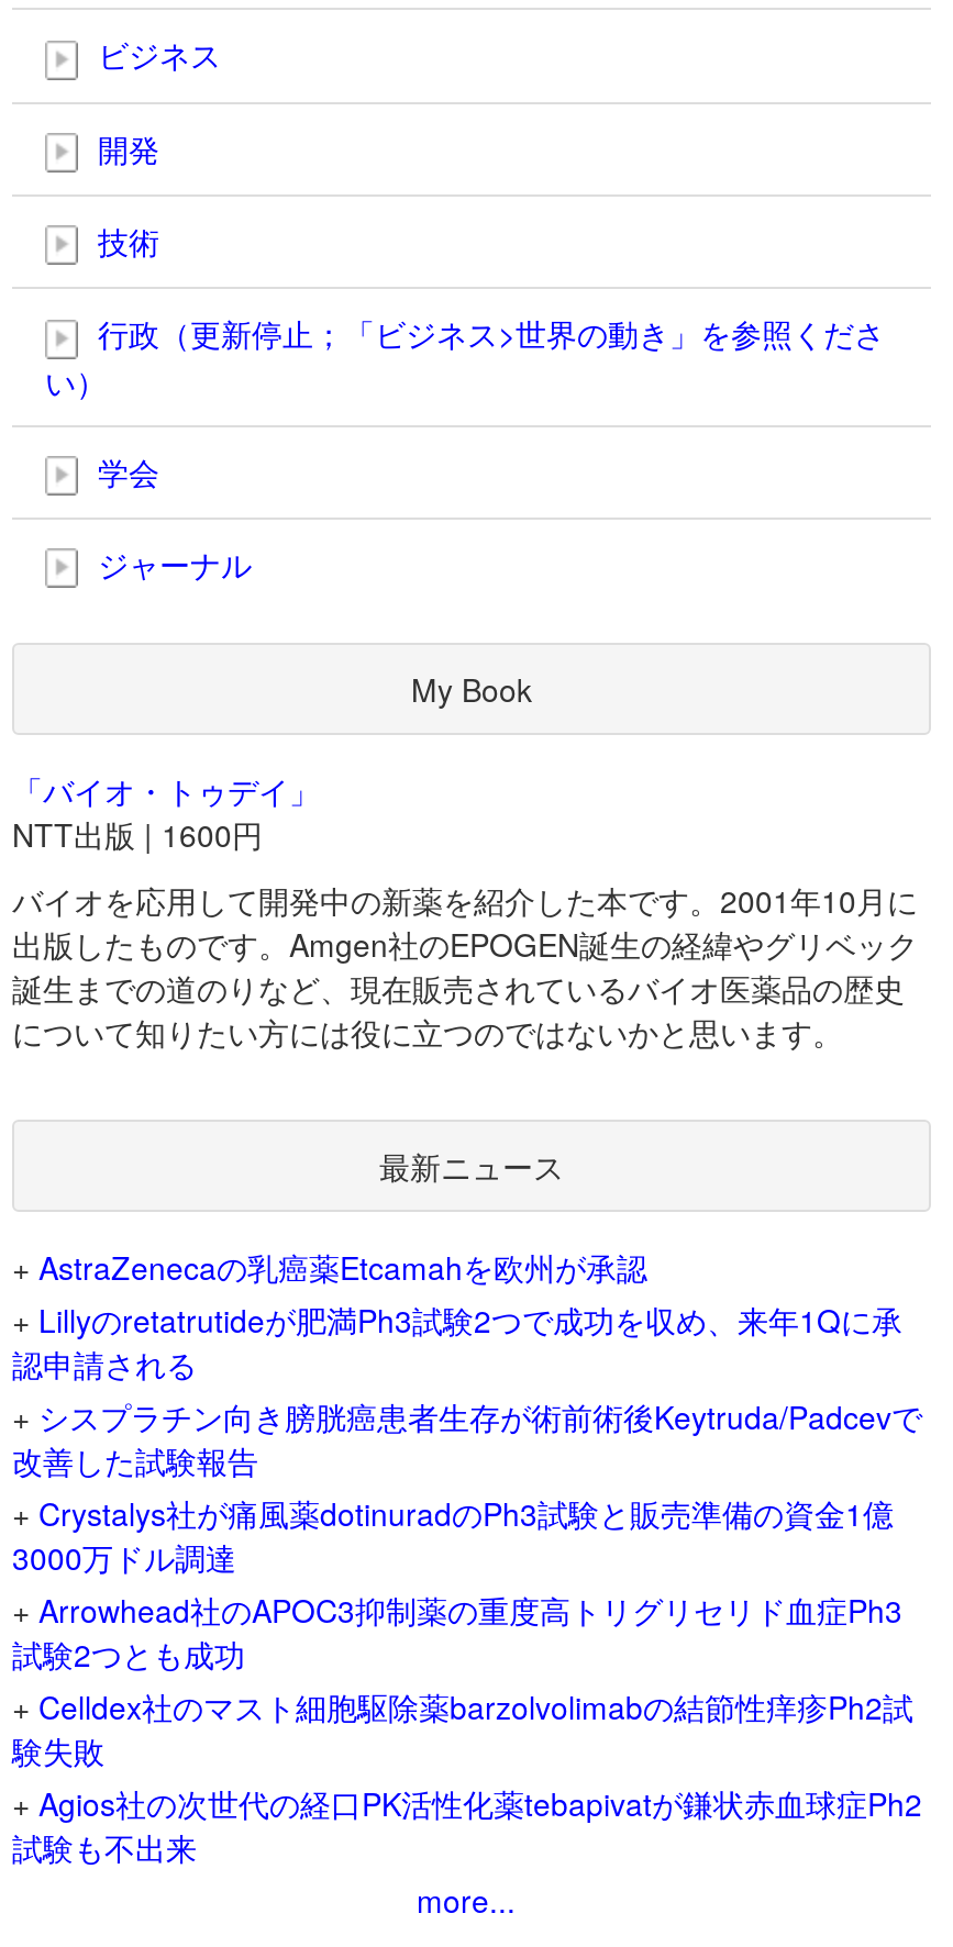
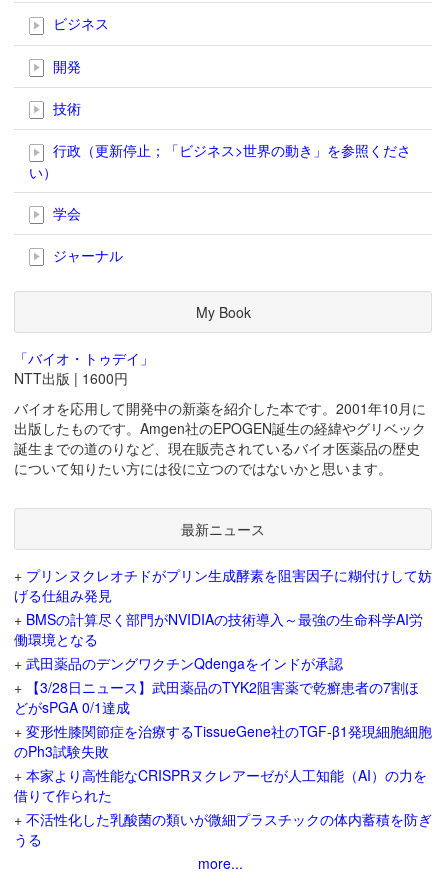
[12,1246,922,1870] + AstraZenecaの乳癌薬Etcamahを欧州が承認 | + Lillyのretatrutideが肥満Ph3試験2つで成功を収め、来年1Qに承 | 認申請される | +シスプラチン向き膀胱癌患者生存が術前術後Keytruda/Padcevで | 改善した試験報告 | + Crystalys社が痛風薬dotinuradのPh3試験と販売準備の資金1億 | 3000万ドル調達 | + Arrowhead社のAPOC3抑制薬の重度高トリグリセリド血症Ph3 | 試験2つとも成功 | + Celldex社のマスト細胞駆除薬barzolvolimabの結節性痒疹Ph2試 | 験失敗 | + Agios社の次世代の経口PK活性化薬tebapivatが鎌状赤血球症Ph2 | 試験も不出来 -> [14,565,432,849] +プリンヌクレオチドがプリン生成酵素を阻害因子に糊付けして妨 | げる仕組み発見 | + BMSの計算尽く部門がNVIDIAの技術導入～最強の生命科学AI労 | 働環境となる | +武田薬品のデングワクチンQdengaをインドが承認 | +【3/28日ニュース】武田薬品のTYK2阻害薬で乾癬患者の7割ほ | どがsPGA 0/1達成 | +変形性膝関節症を治療するTissueGene社のTGF-β1発現細胞細胞 | のPh3試験失敗 | +本家より高性能なCRISPRヌクレアーゼが人工知能（AI）の力を | 借りて作られた | +不活性化した乳酸菌の類いが微細プラスチックの体内蓄積を防ぎ | うる

